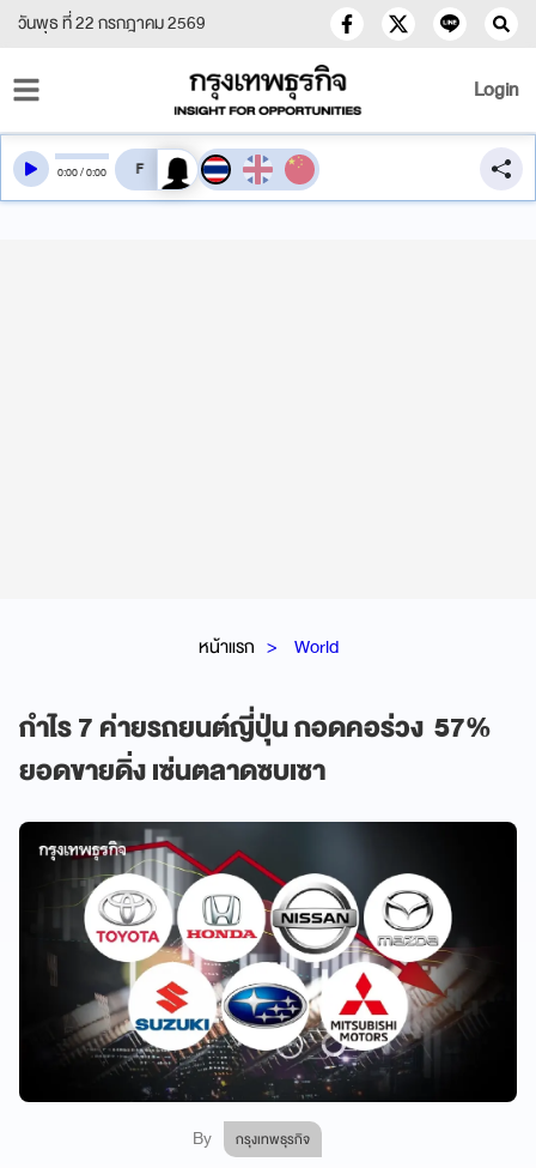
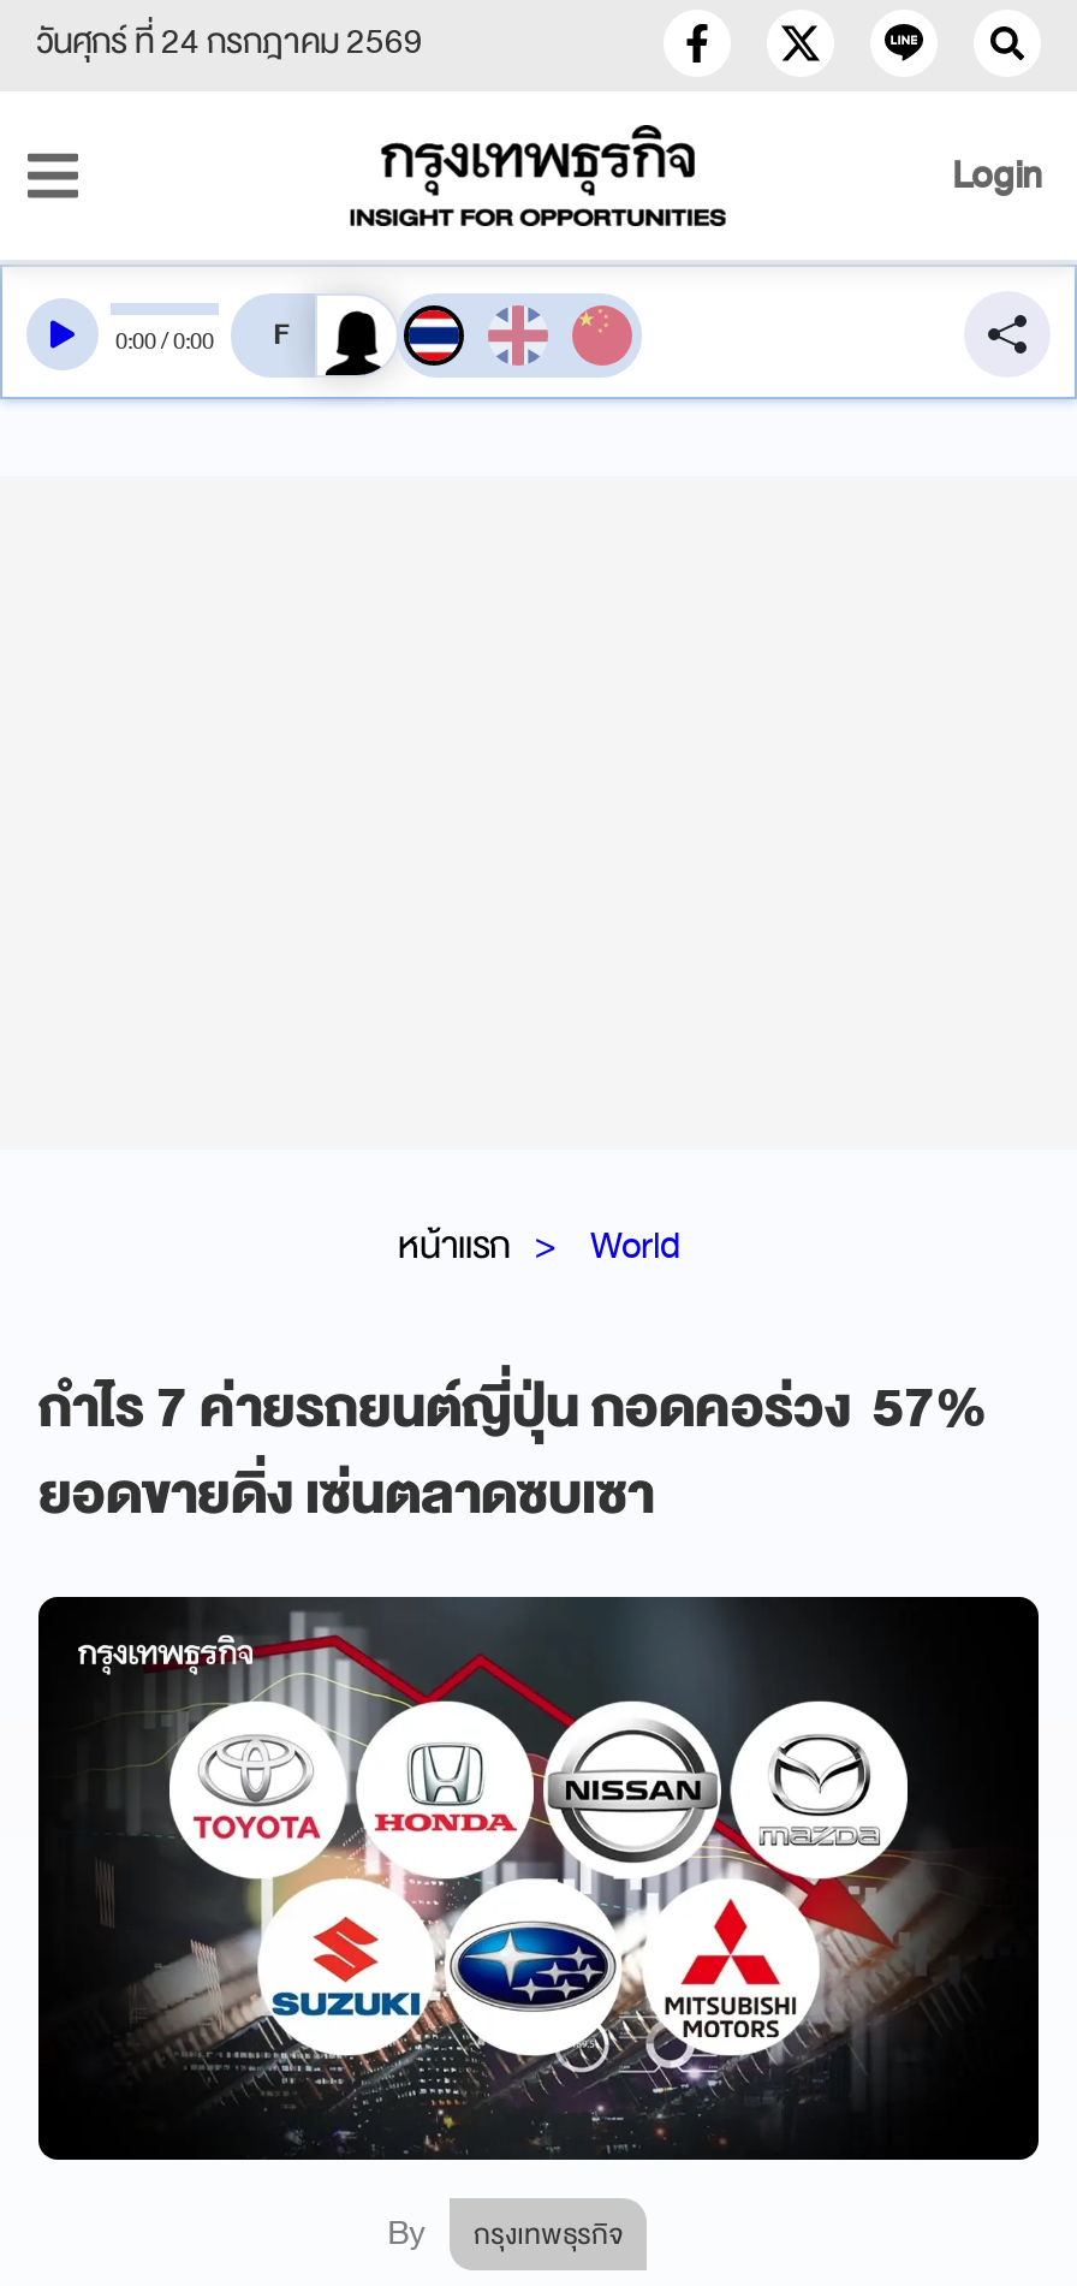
[18,8,206,38] วันพุธ ที่ 22 กรกฎาคม 2569 -> [36,12,423,72] วันศุกร์ ที่ 24 กรกฎาคม 2569

